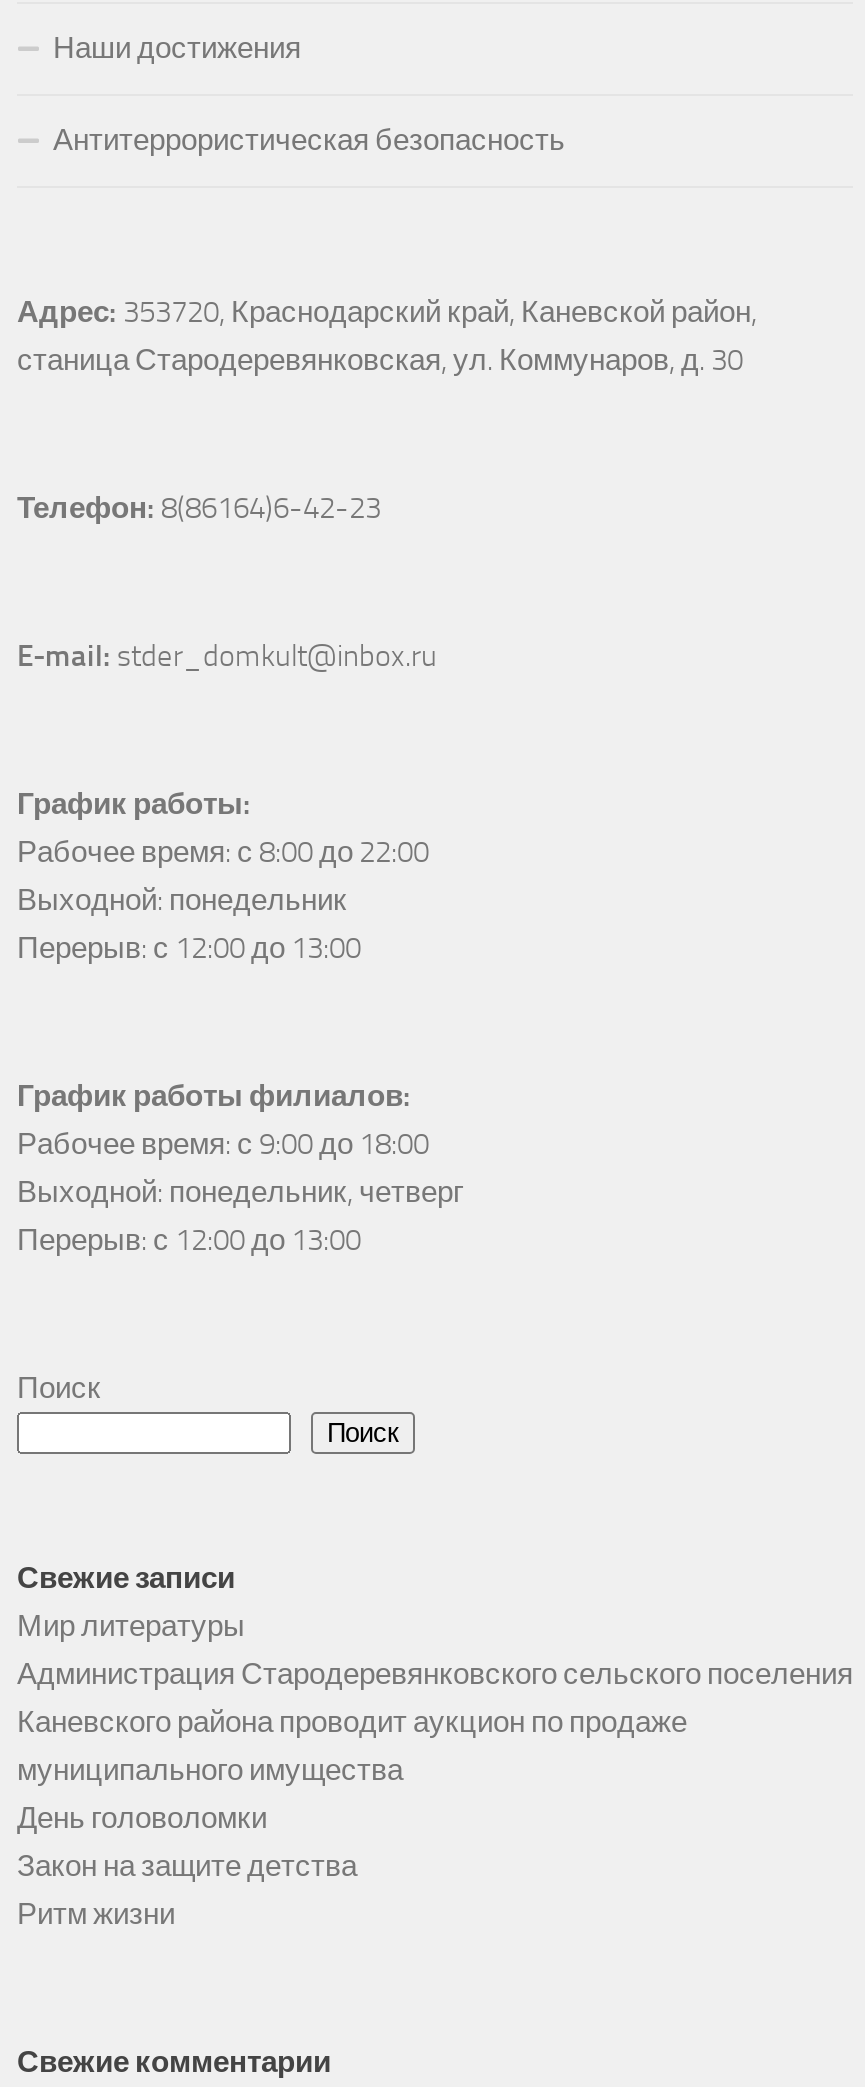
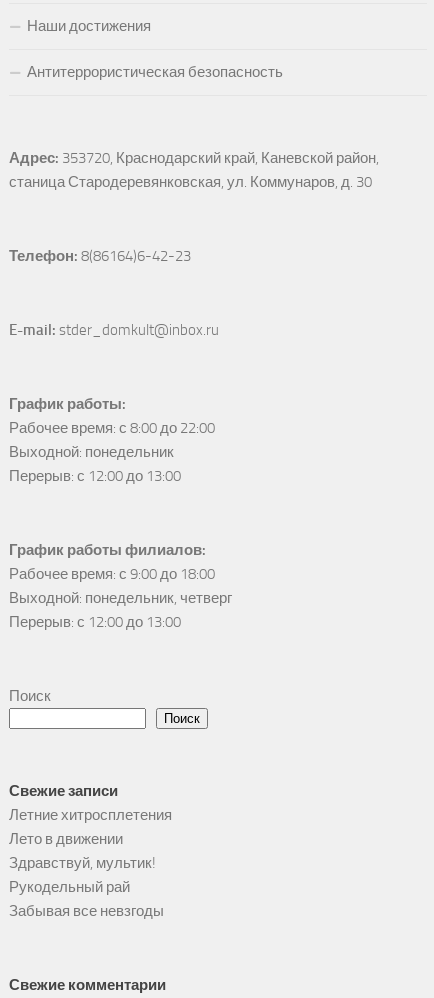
[17,1608,853,1932] Мир литературы | Администрация Стародеревянковского сельского поселения | Каневского района проводит аукцион по продаже | муниципального имущества | День головоломки | Закон на защите детства | Ритм жизни -> [9,806,172,920] Летние хитросплетения | Лето в движении | Здравствуй, мультик! | Рукодельный рай | Забывая все невзгоды

